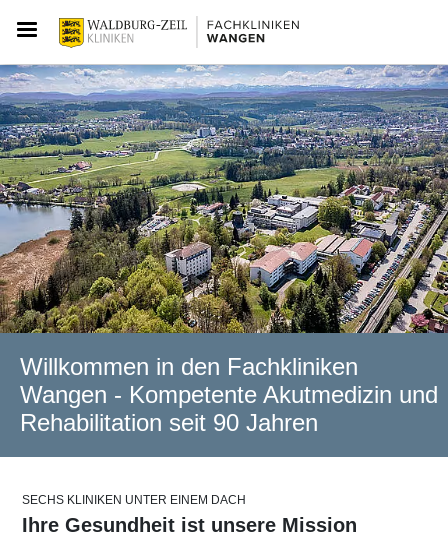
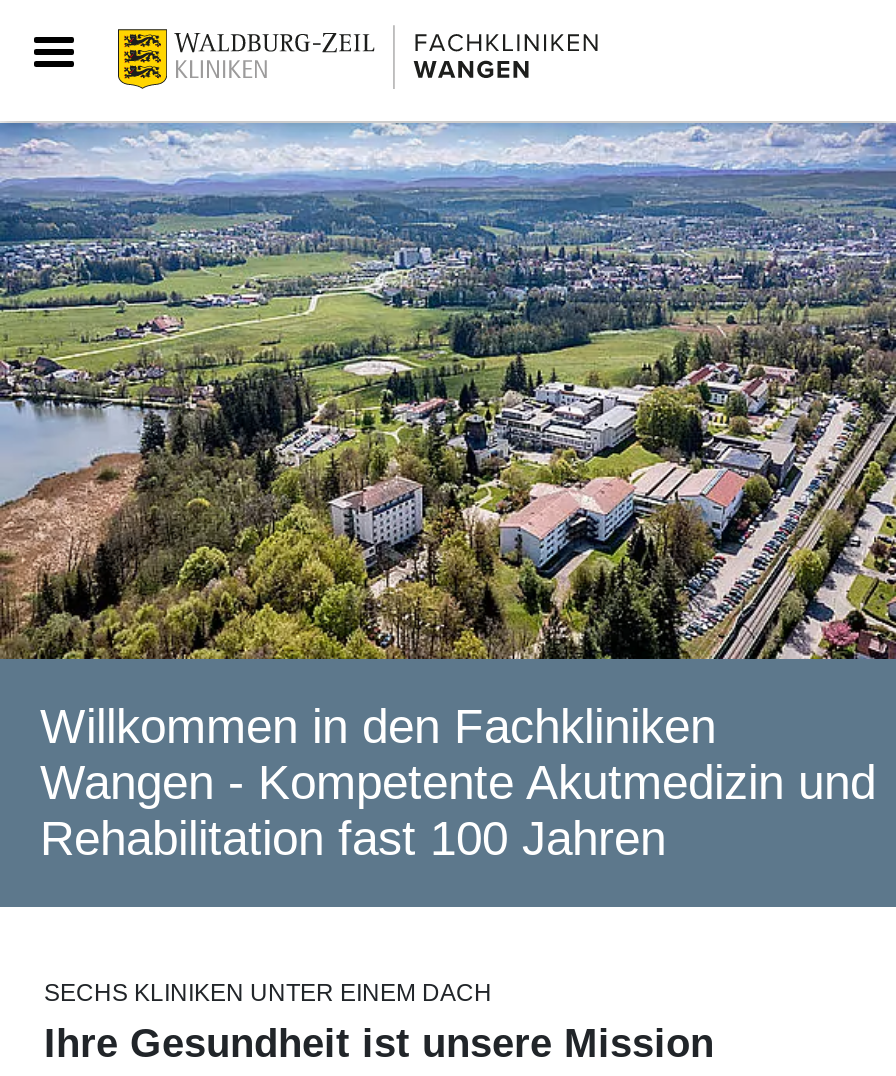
[20,409,318,436] Rehabilitation seit 90 Jahren -> [40,811,666,865] Rehabilitation fast 100 Jahren

